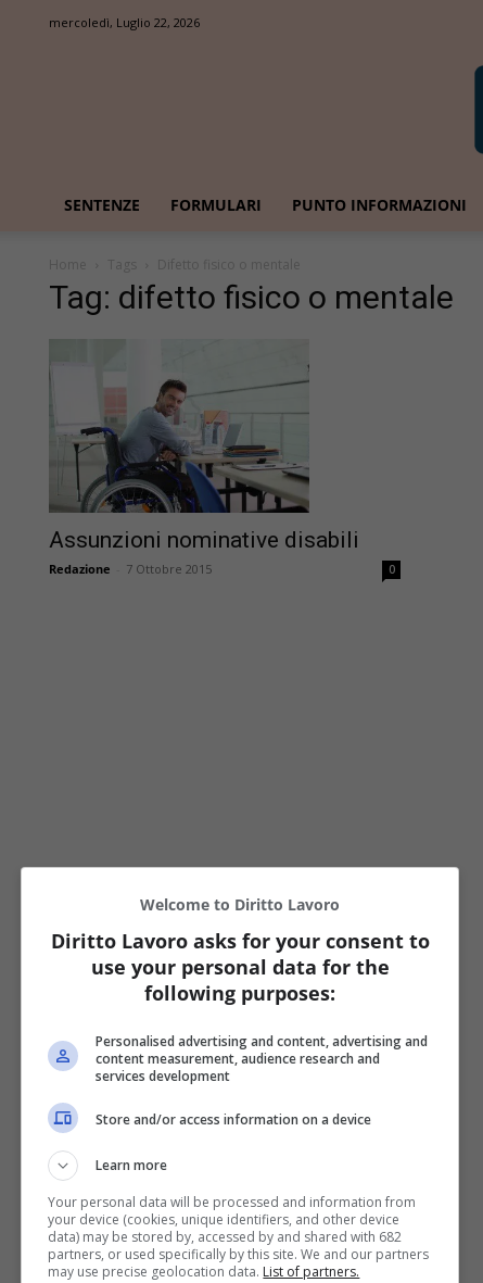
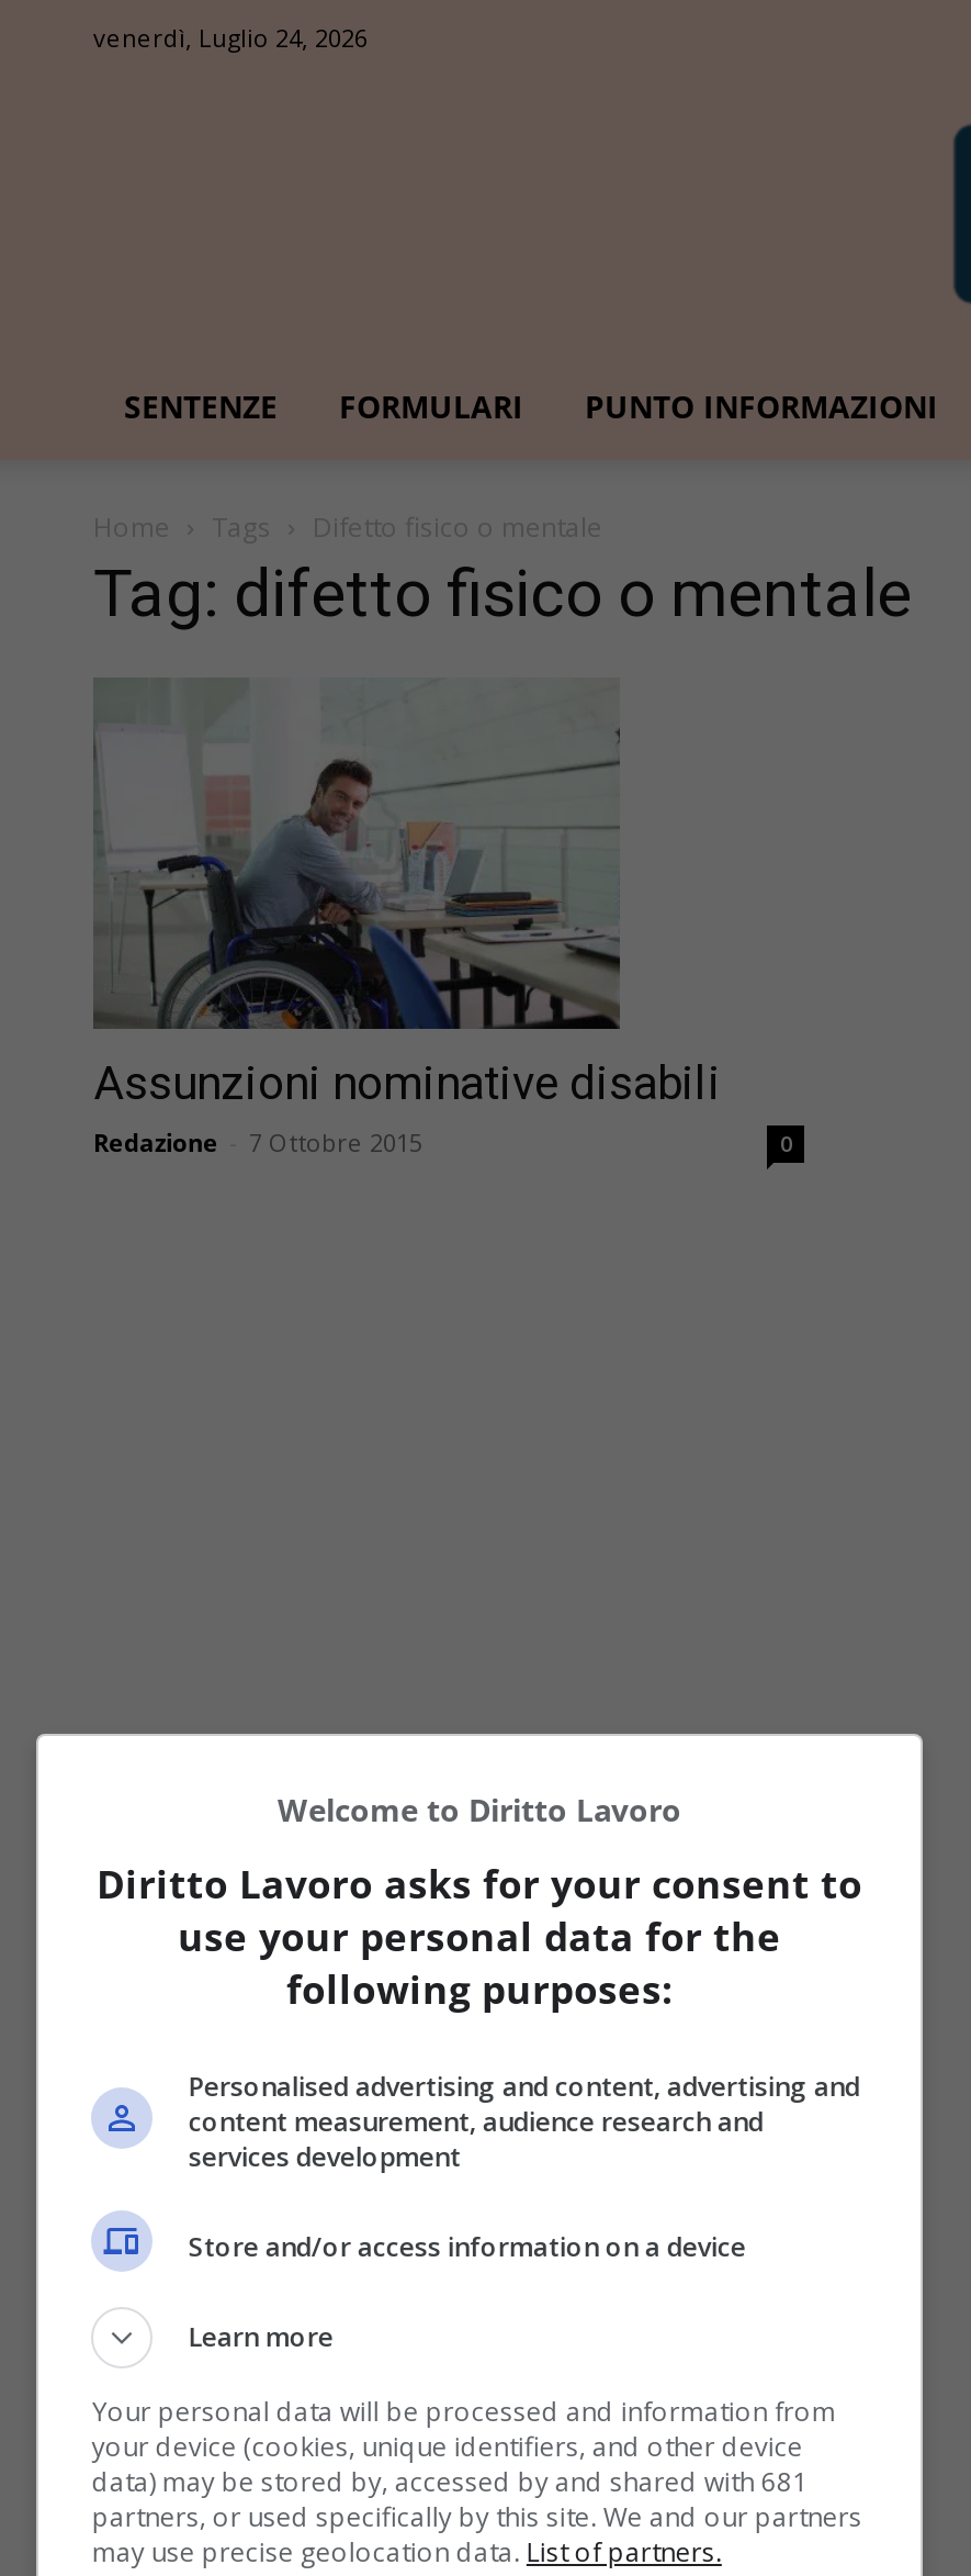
[49,14,200,30] mercoledì, Luglio 22, 2026 -> [93,21,368,54] venerdì, Luglio 24, 2026
[48,1227,402,1246] data) may be stored by, accessed by and shared with 682 -> [92,2463,807,2500] data) may be stored by, accessed by and shared with 681

